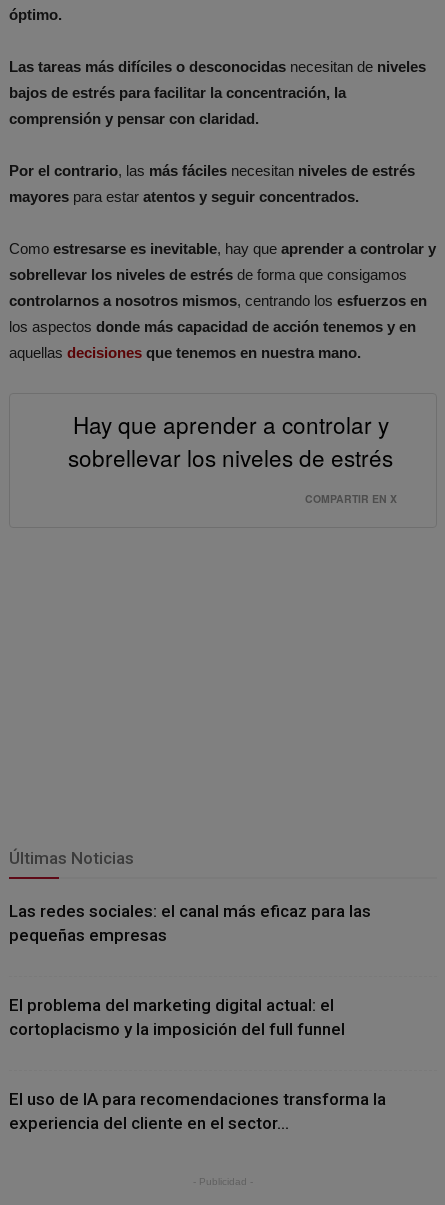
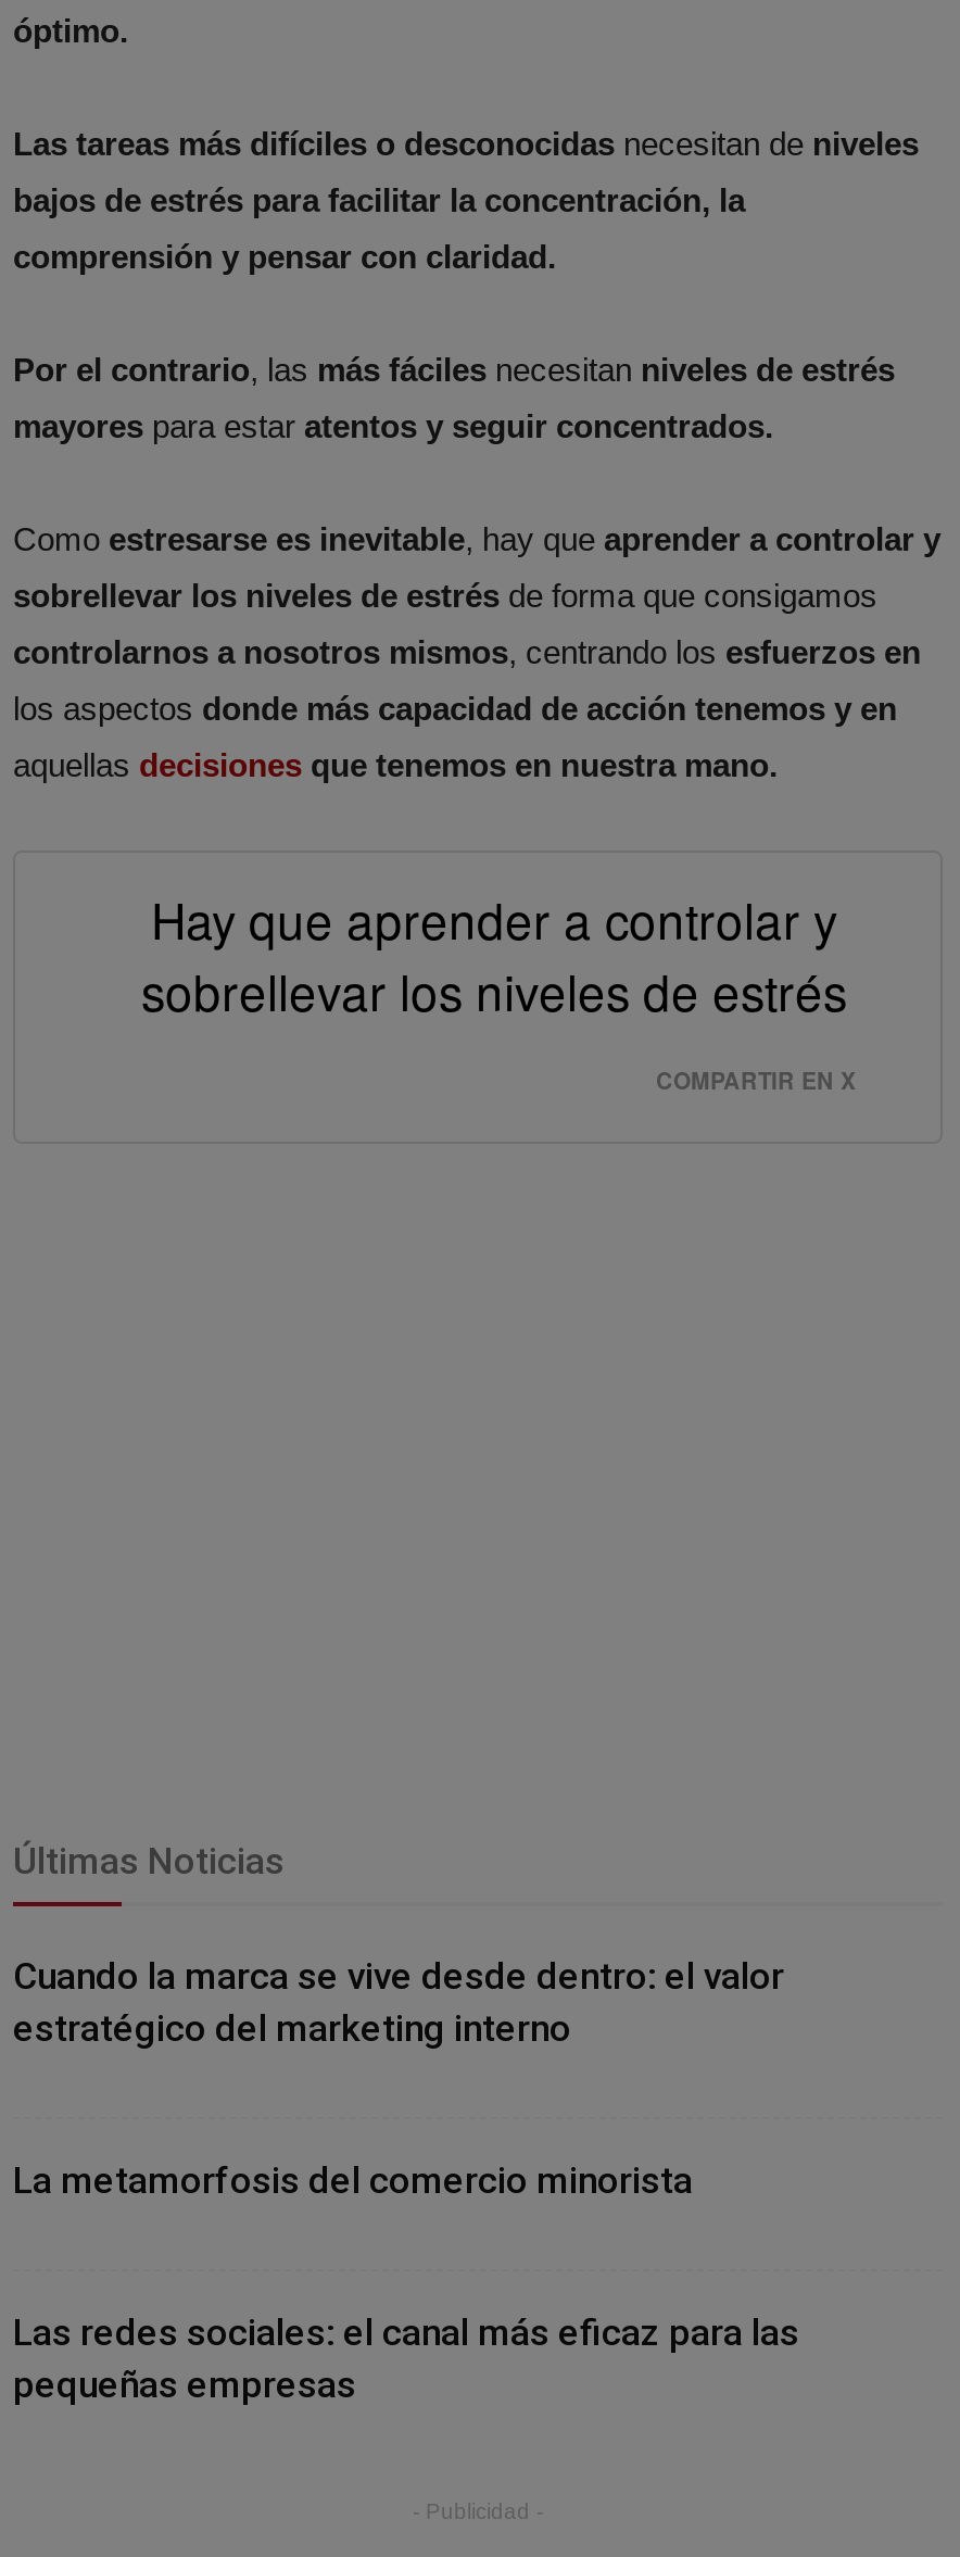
none -> [13,1953,784,2201] Cuando la marca se vive desde dentro: el valor | estratégico del marketing interno | La metamorfosis del comercio minorista
moved [9,901,371,945] -> [13,2310,799,2405]: Las redes sociales: el canal más eficaz para las | pequeñas empresas
[9,995,386,1133] El problema del marketing digital actual: el | cortoplacismo y la imposición del full funnel | El uso de IA para recomendaciones transforma la | experiencia del cliente en el sector... -> none

